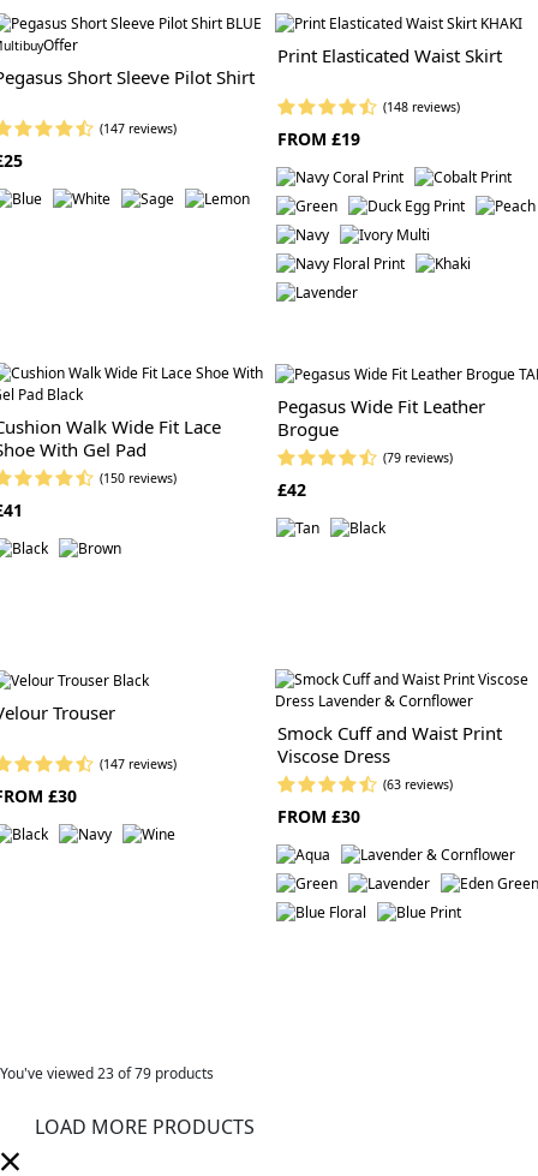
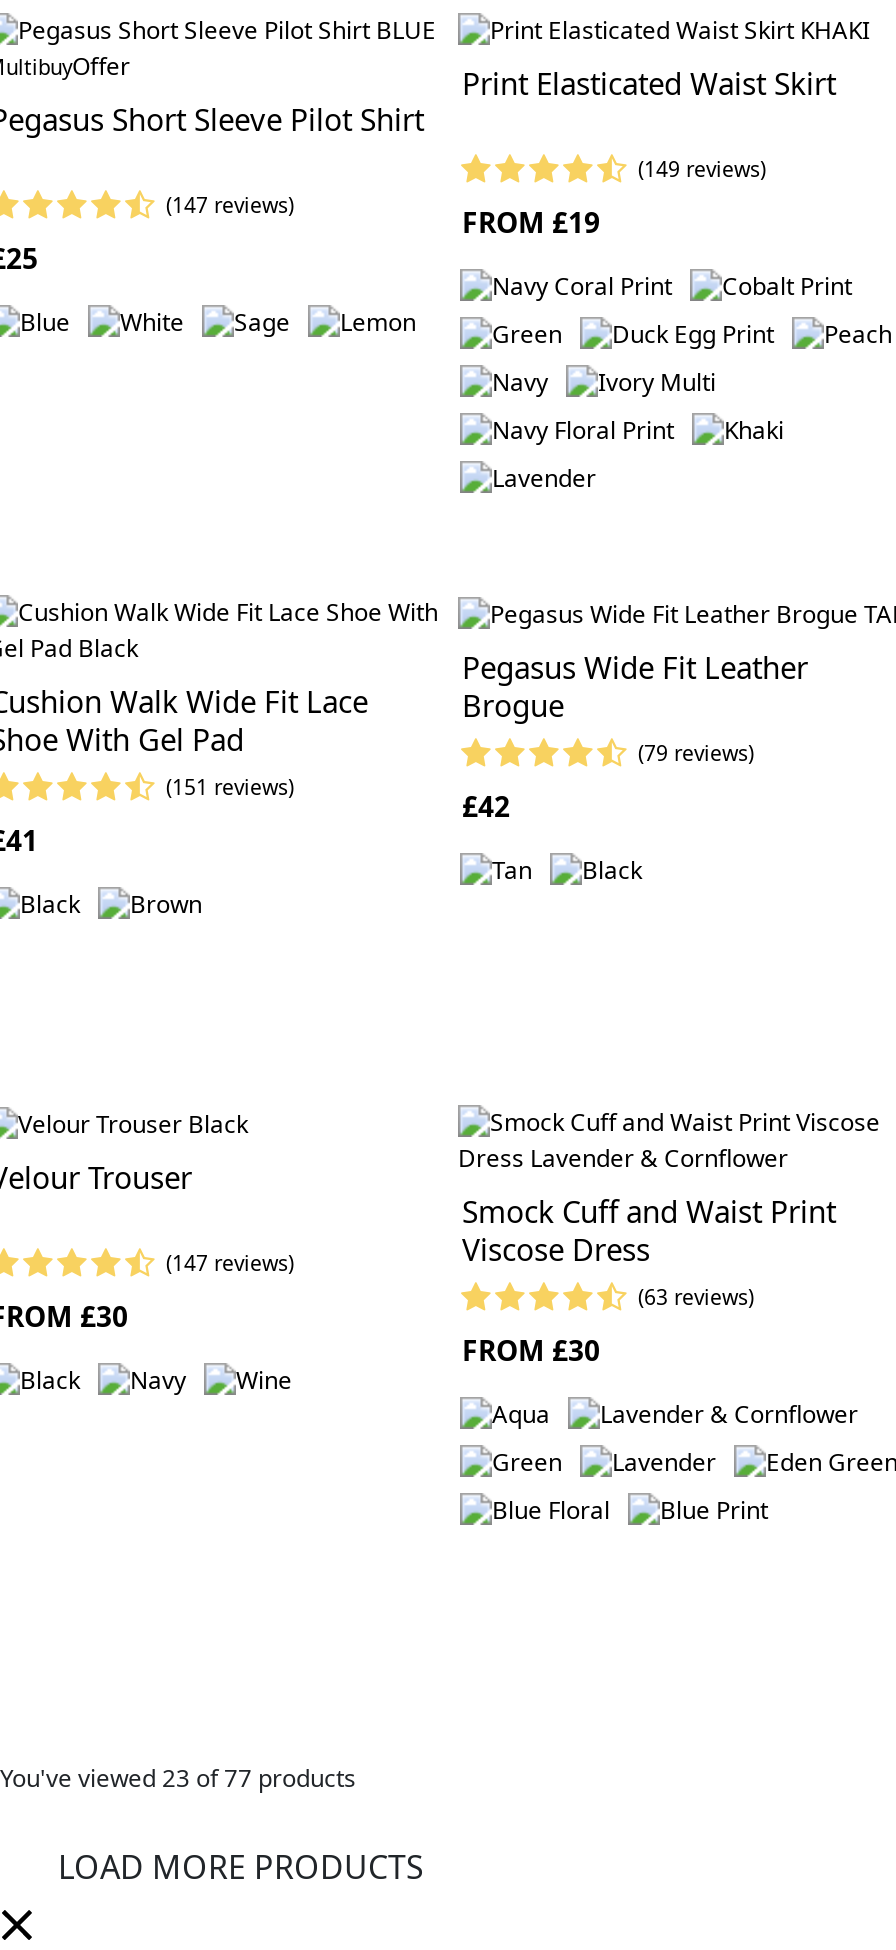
[383,98,460,115] (148 reviews) -> [638,155,766,183] (149 reviews)
[100,469,177,486] (150 reviews) -> [166,773,294,801] (151 reviews)
[0,1063,214,1084] You've viewed 23 of 79 products -> [0,1762,356,1796] You've viewed 23 of 77 products

